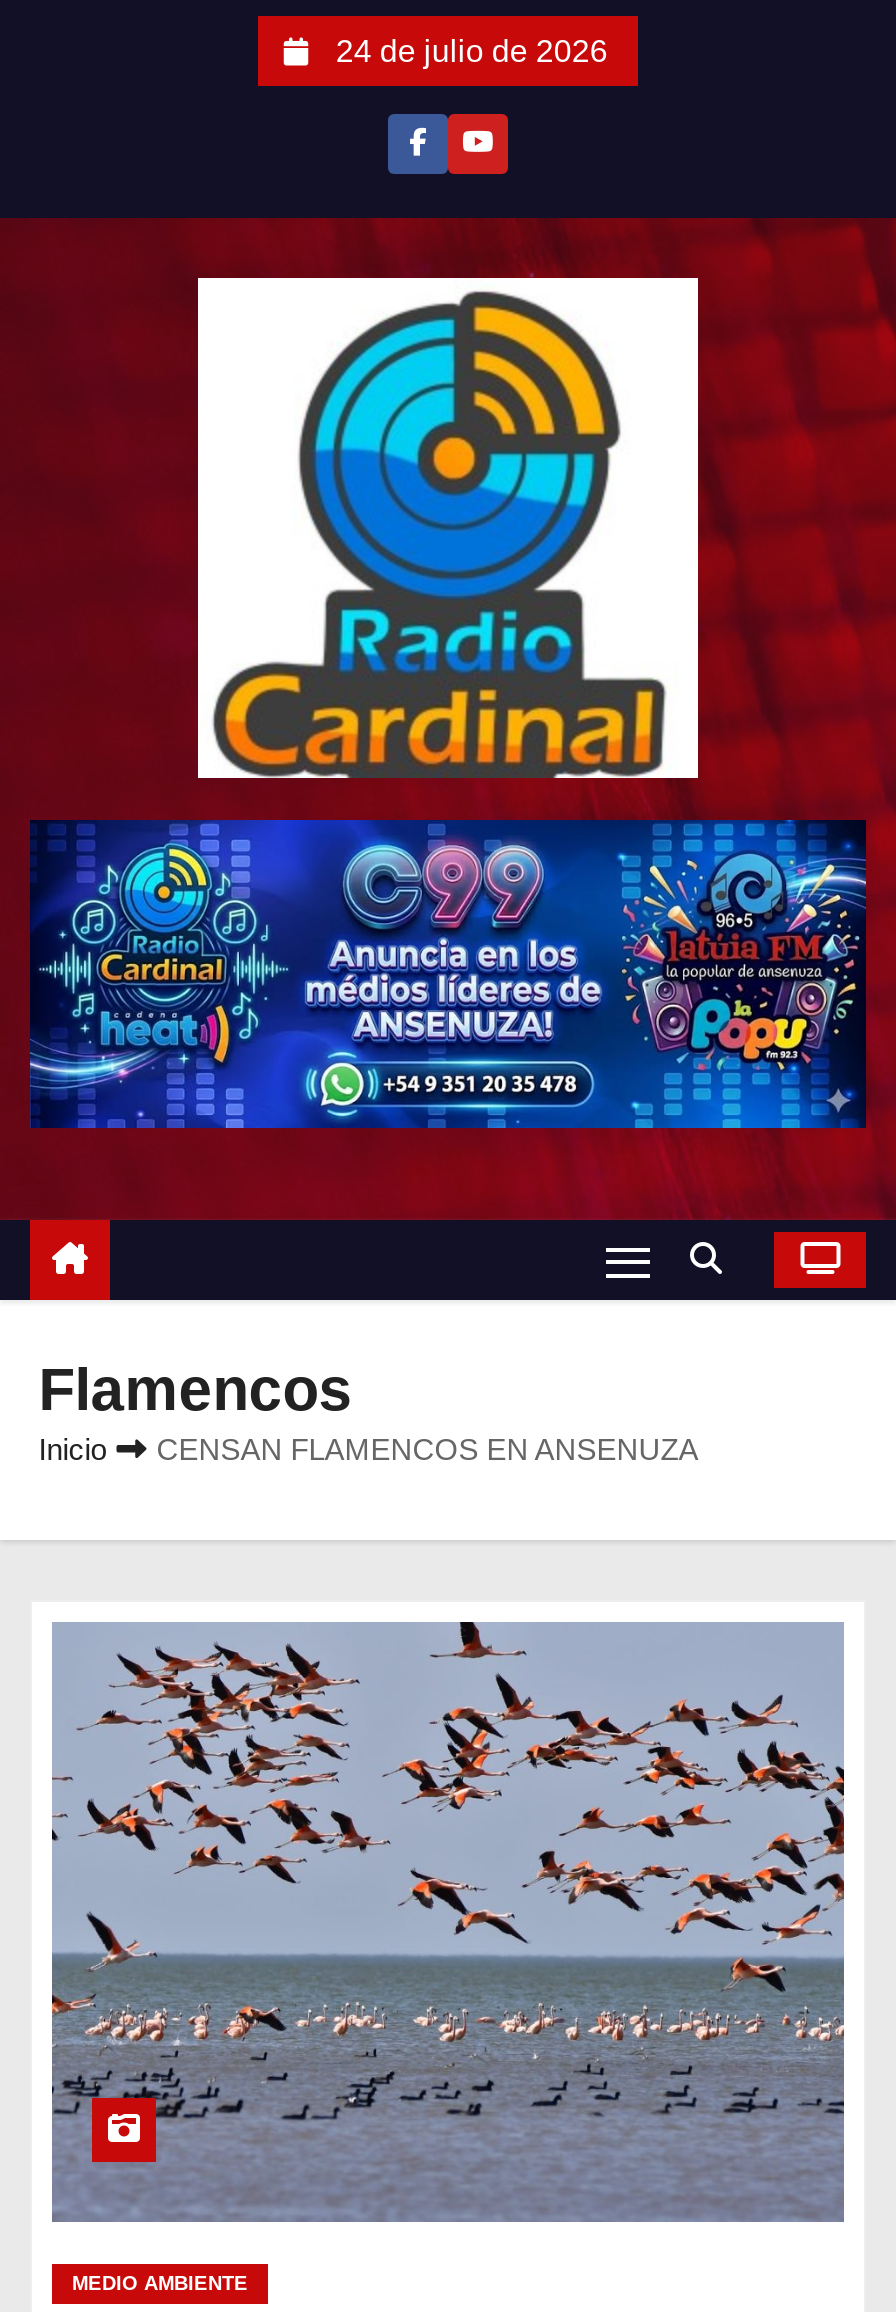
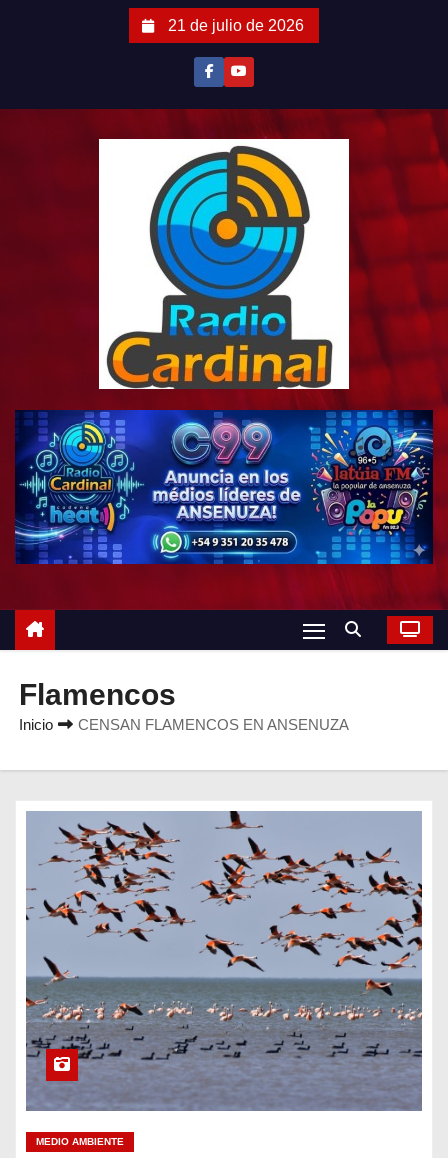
[328,34,608,68] 24 de julio de 2026 -> [164,17,304,34] 21 de julio de 2026

